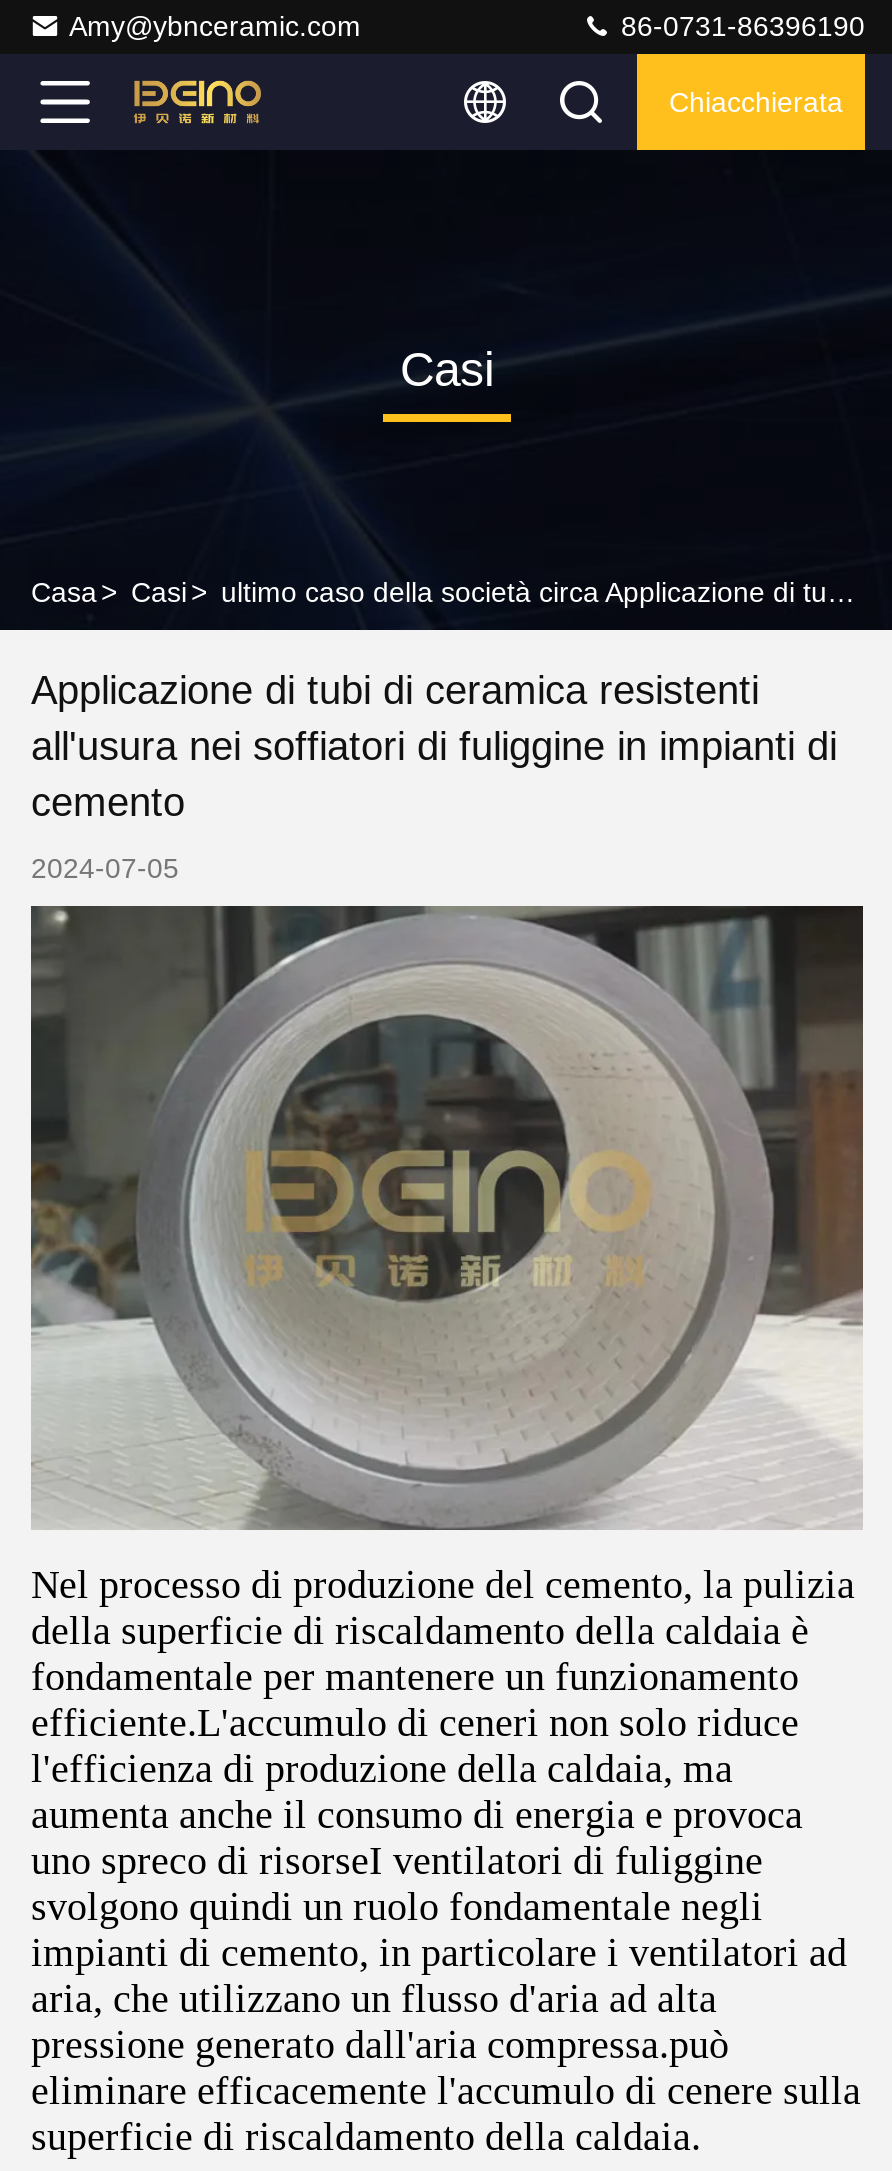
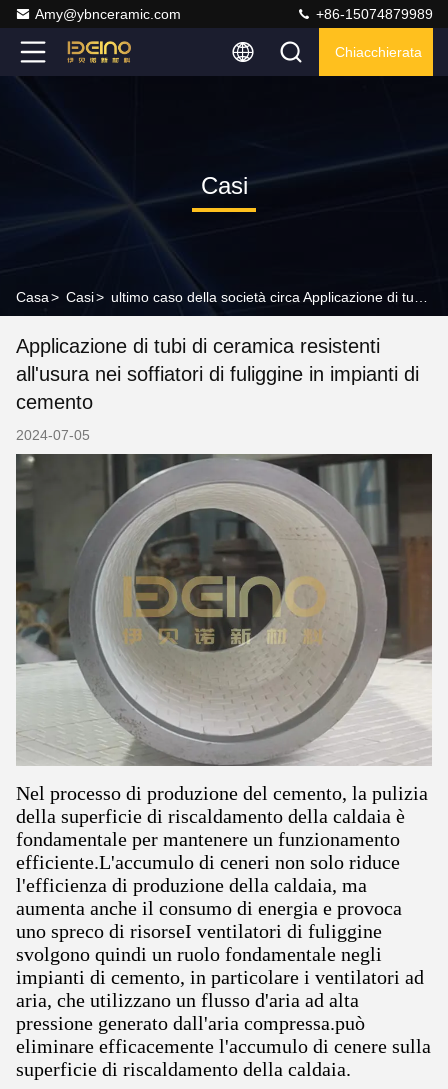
[613,10,865,42] 86-0731-86396190 -> [312,6,433,22] +86-15074879989

